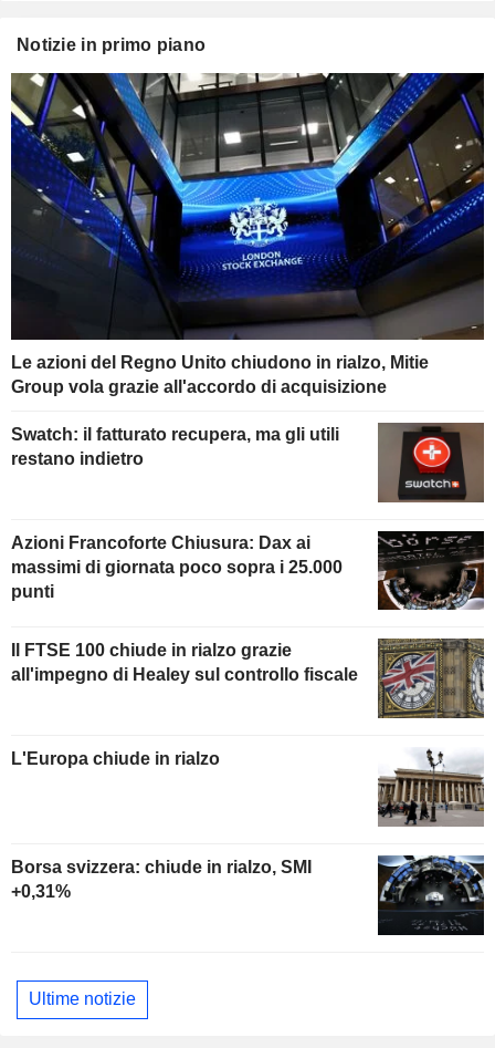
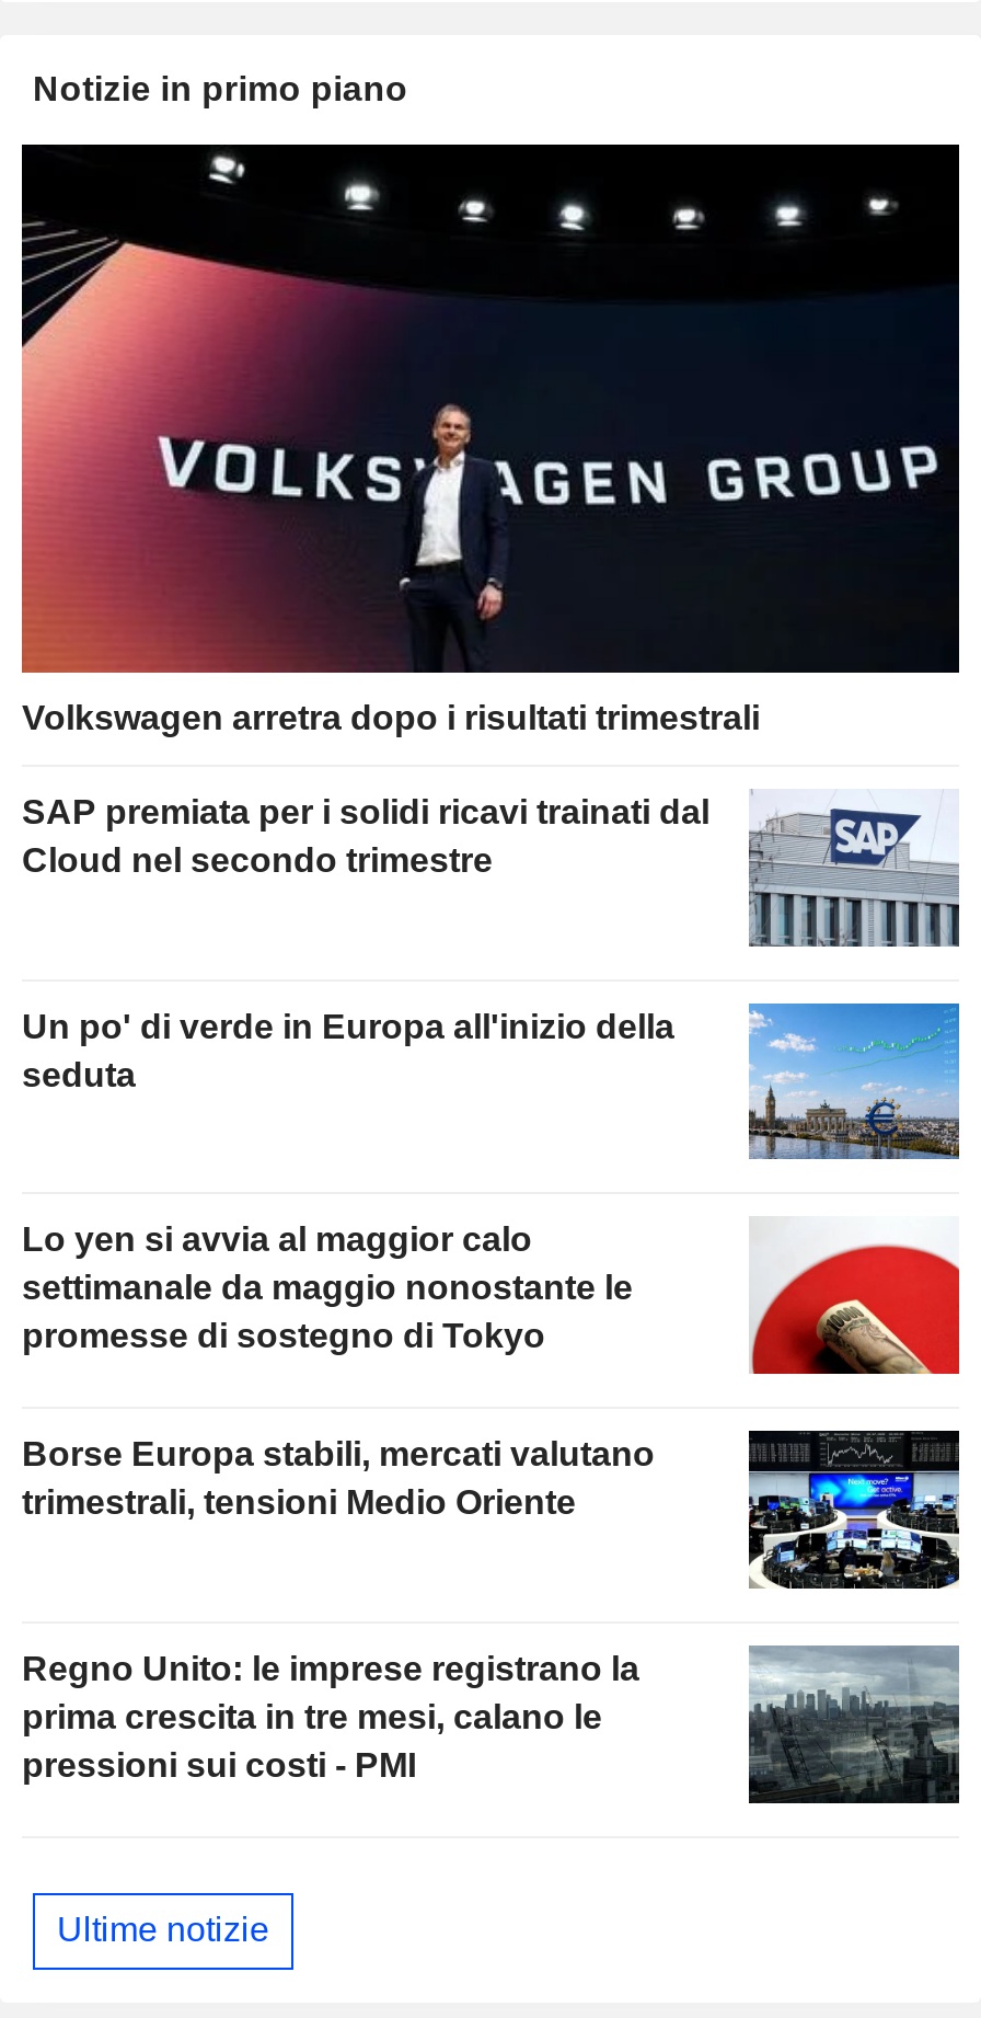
[10,72,485,396] [image] | Le azioni del Regno Unito chiudono in rialzo, Mitie | Group vola grazie all'accordo di acquisizione -> [20,142,959,736] [image] | Volkswagen arretra dopo i risultati trimestrali
[11,422,485,502] [image] | Swatch: il fatturato recupera, ma gli utili | restano indietro -> [22,793,959,947] [image] | SAP premiata per i solidi ricavi trainati dal | Cloud nel secondo trimestre
[11,530,485,611] [image] | Azioni Francoforte Chiusura: Dax ai | massimi di giornata poco sopra i 25.000 | punti -> [22,1001,961,1161] [image] | Un po' di verde in Europa all'inizio della | seduta
[11,641,358,684] Il FTSE 100 chiude in rialzo grazie | all'impegno di Healey sul controllo fiscale -> [22,1221,633,1355] Lo yen si avvia al maggior calo | settimanale da maggio nonostante le | promesse di sostegno di Tokyo
[377,637,485,719] [image] -> [749,1242,961,1376] [image]
[11,749,220,768] L'Europa chiude in rialzo -> [22,1436,655,1521] Borse Europa stabili, mercati valutano | trimestrali, tensioni Medio Oriente
[378,747,484,827] [image] -> [747,1429,961,1591] [image]
[11,858,312,901] Borsa svizzera: chiude in rialzo, SMI | +0,31% -> [22,1650,639,1784] Regno Unito: le imprese registrano la | prima crescita in tre mesi, calano le | pressioni sui costi - PMI
[378,855,484,930] [image] -> [749,1646,959,1795] [image]

